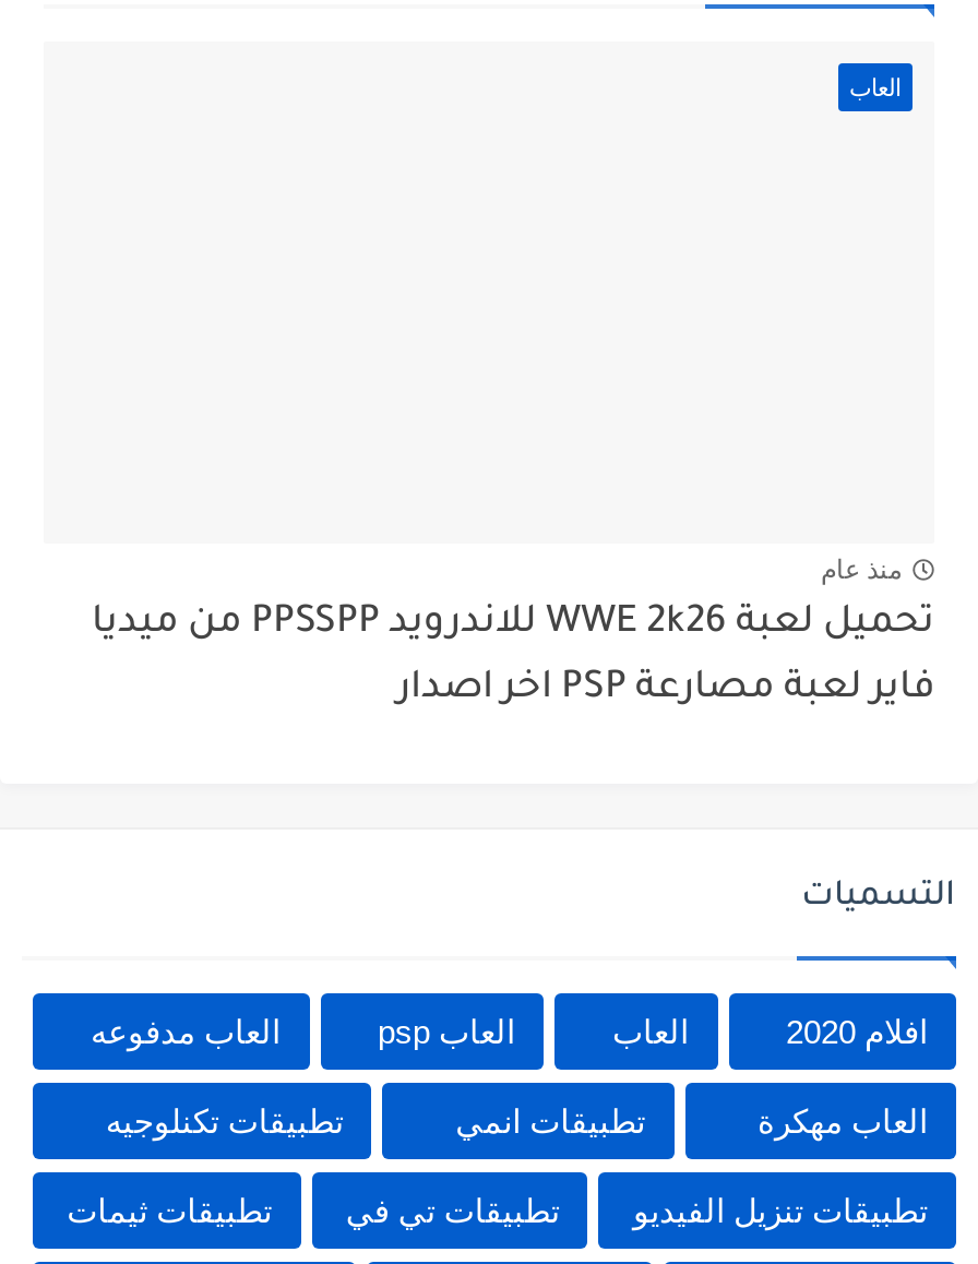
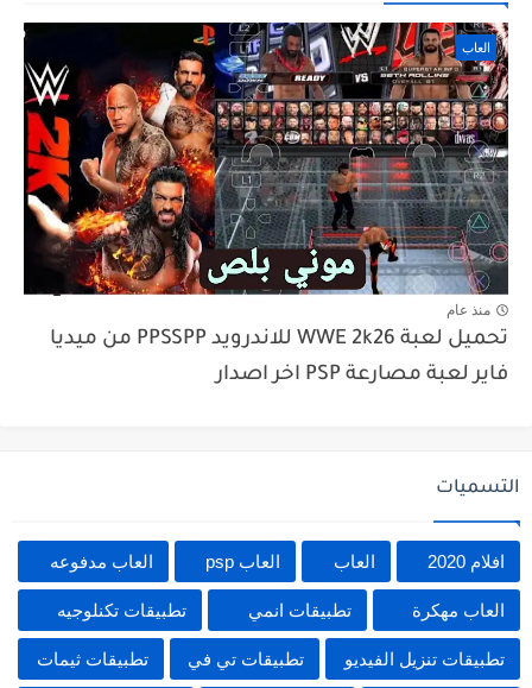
none -> [23,21,509,297] [image]

